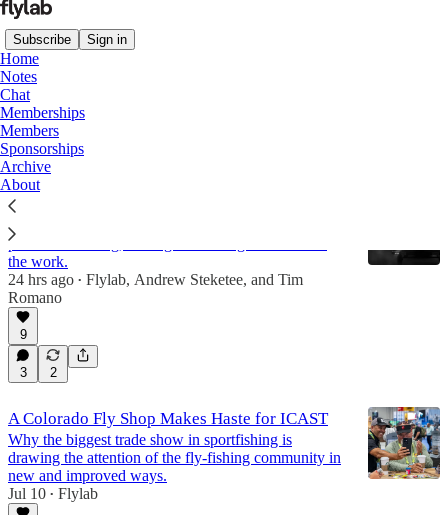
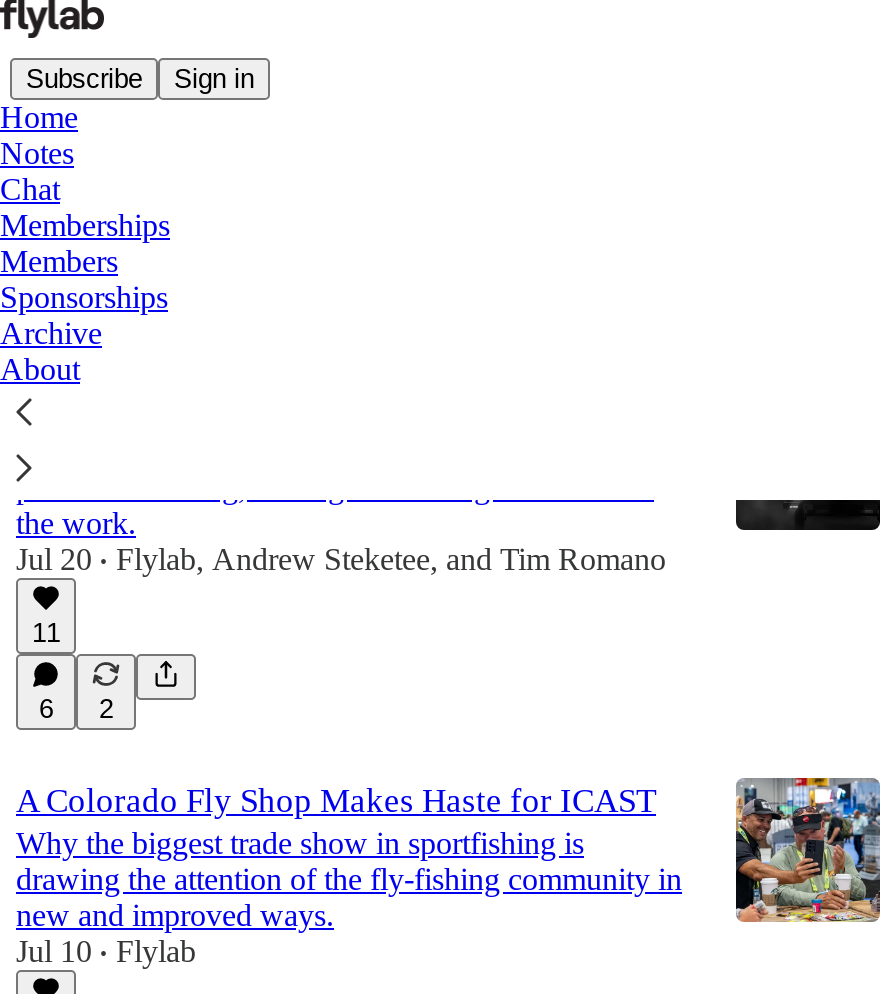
[8,271,303,306] 24 hrs ago • Flylab, Andrew Steketee, and Tim | Romano -> [16,542,666,576] Jul 20 • Flylab, Andrew Steketee, and Tim Romano
[19,327,26,342] 9 -> [32,618,60,648] 11
[19,365,56,380] 3 2 -> [39,694,113,724] 6 2

